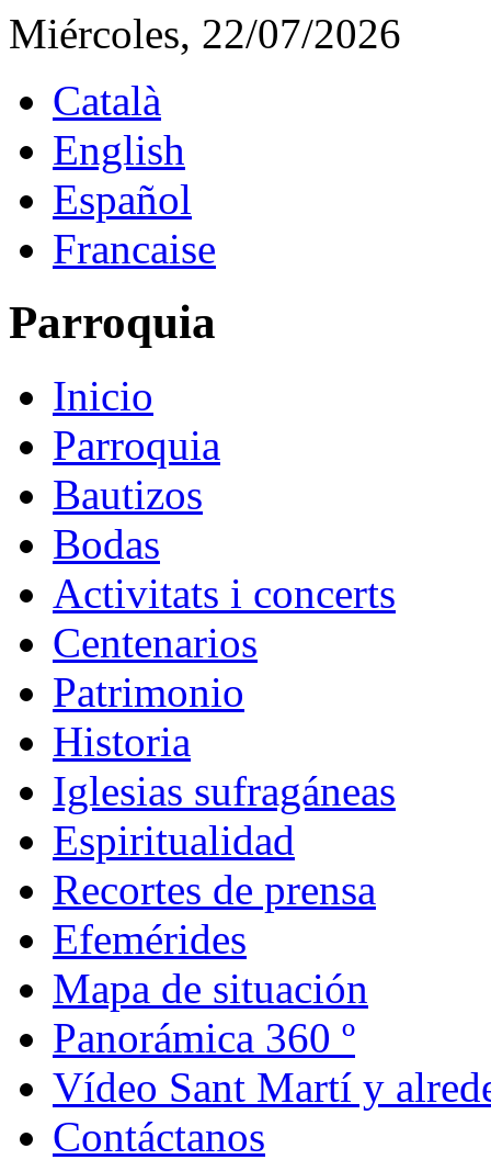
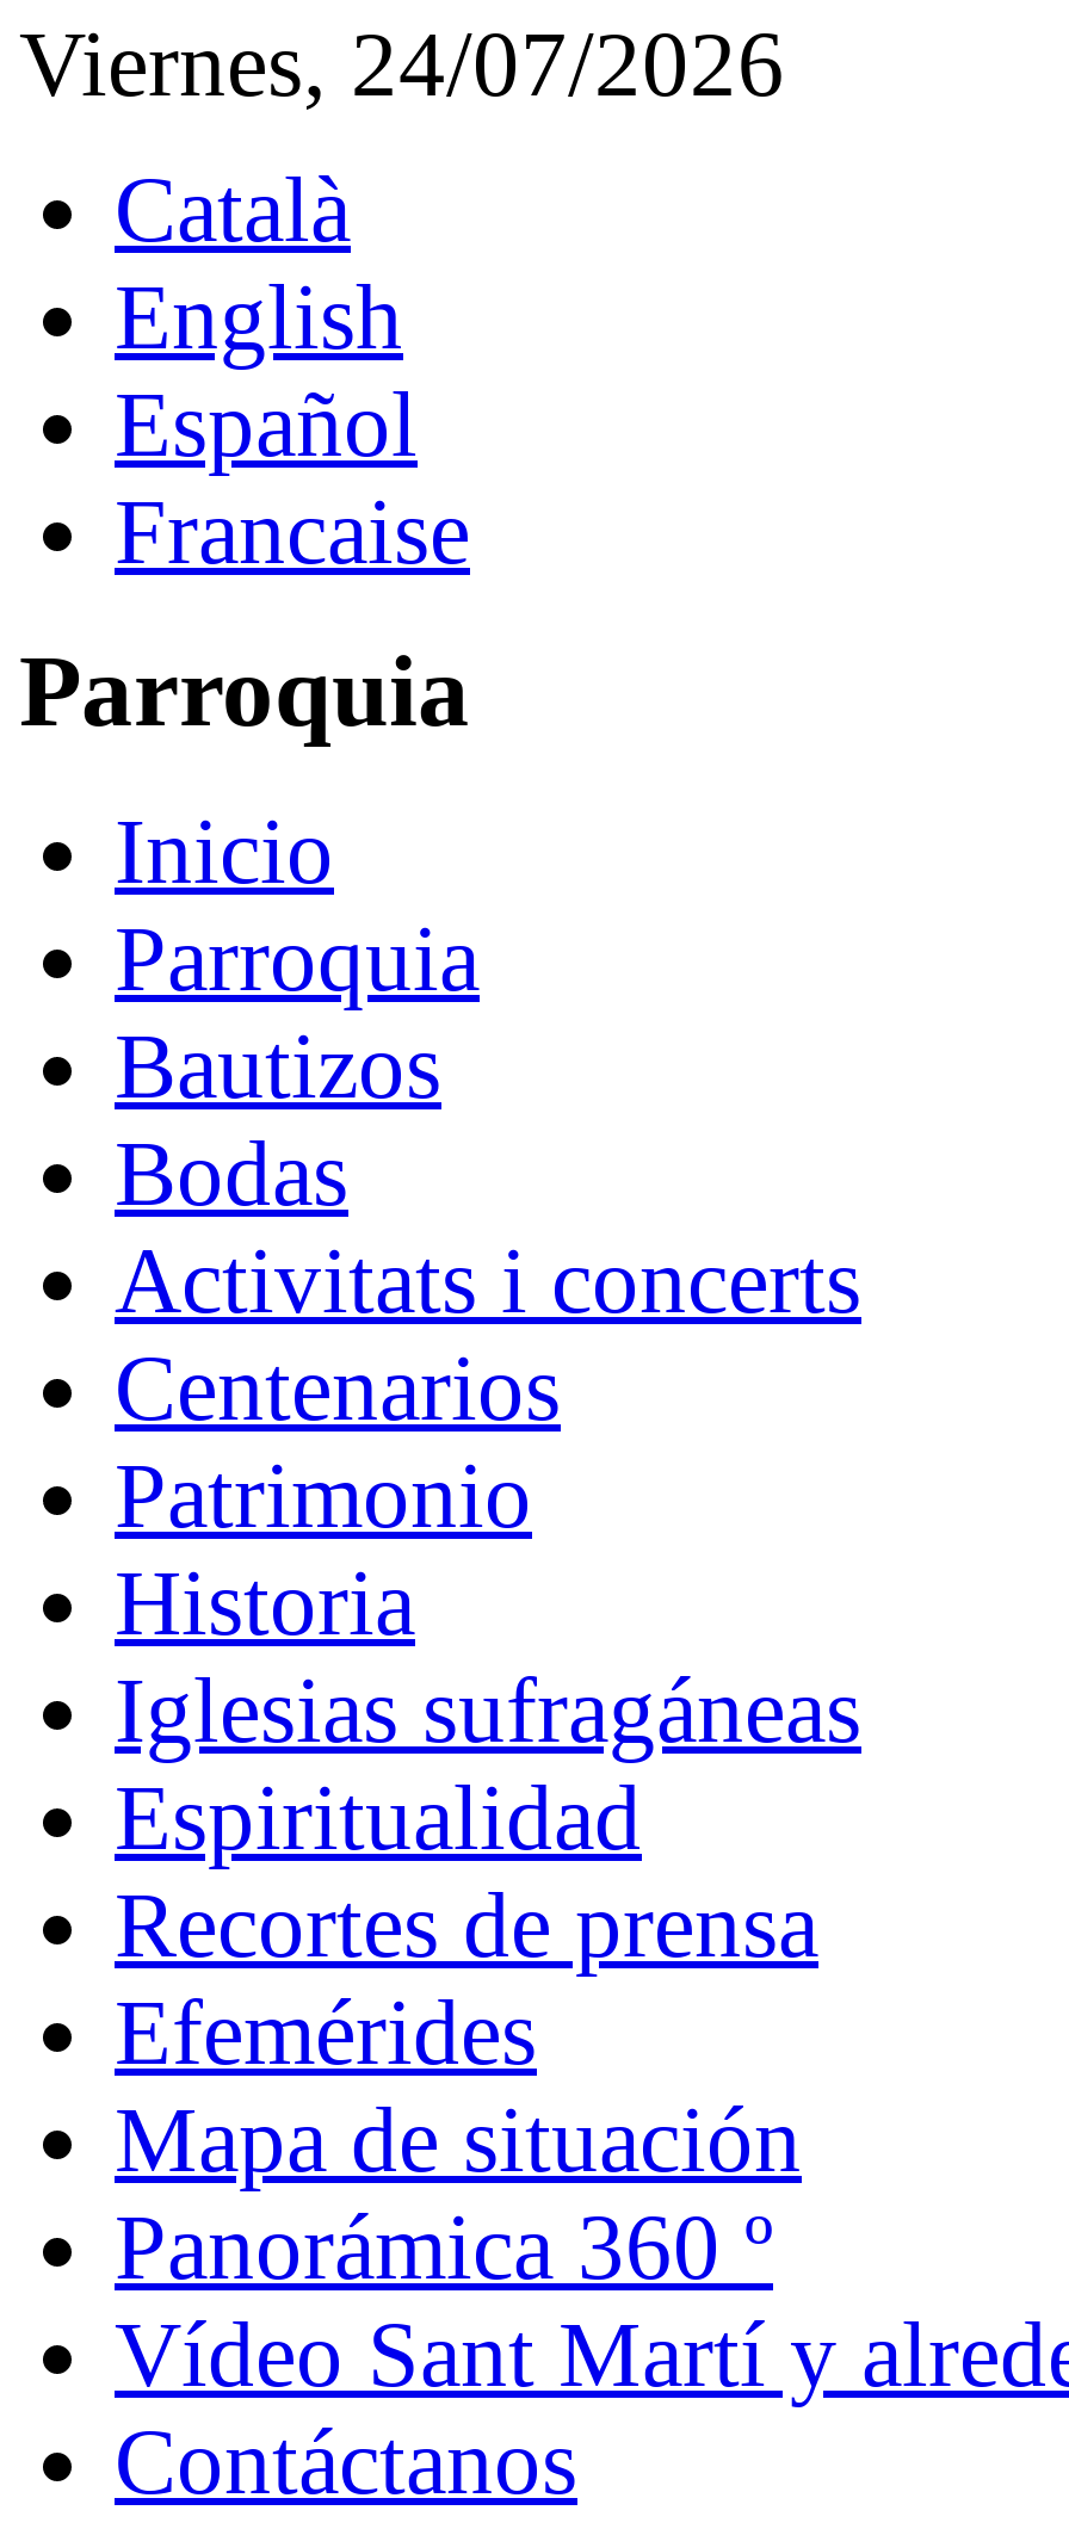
[9,10,401,57] Miércoles, 22/07/2026 -> [19,12,785,115] Viernes, 24/07/2026

